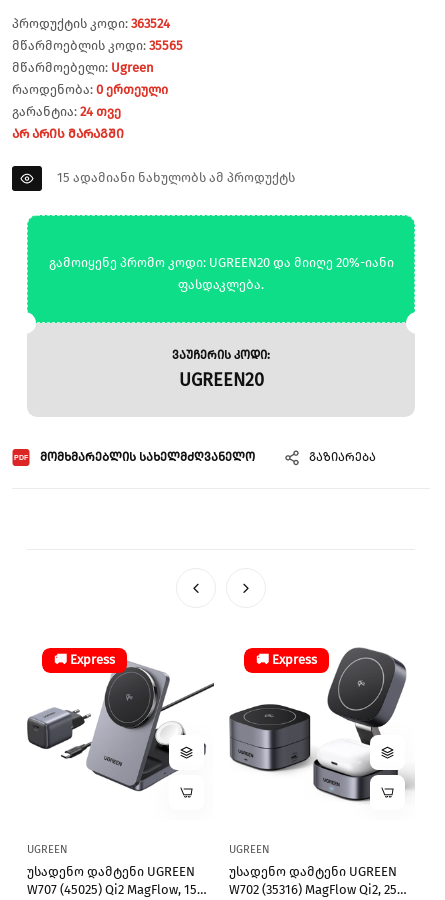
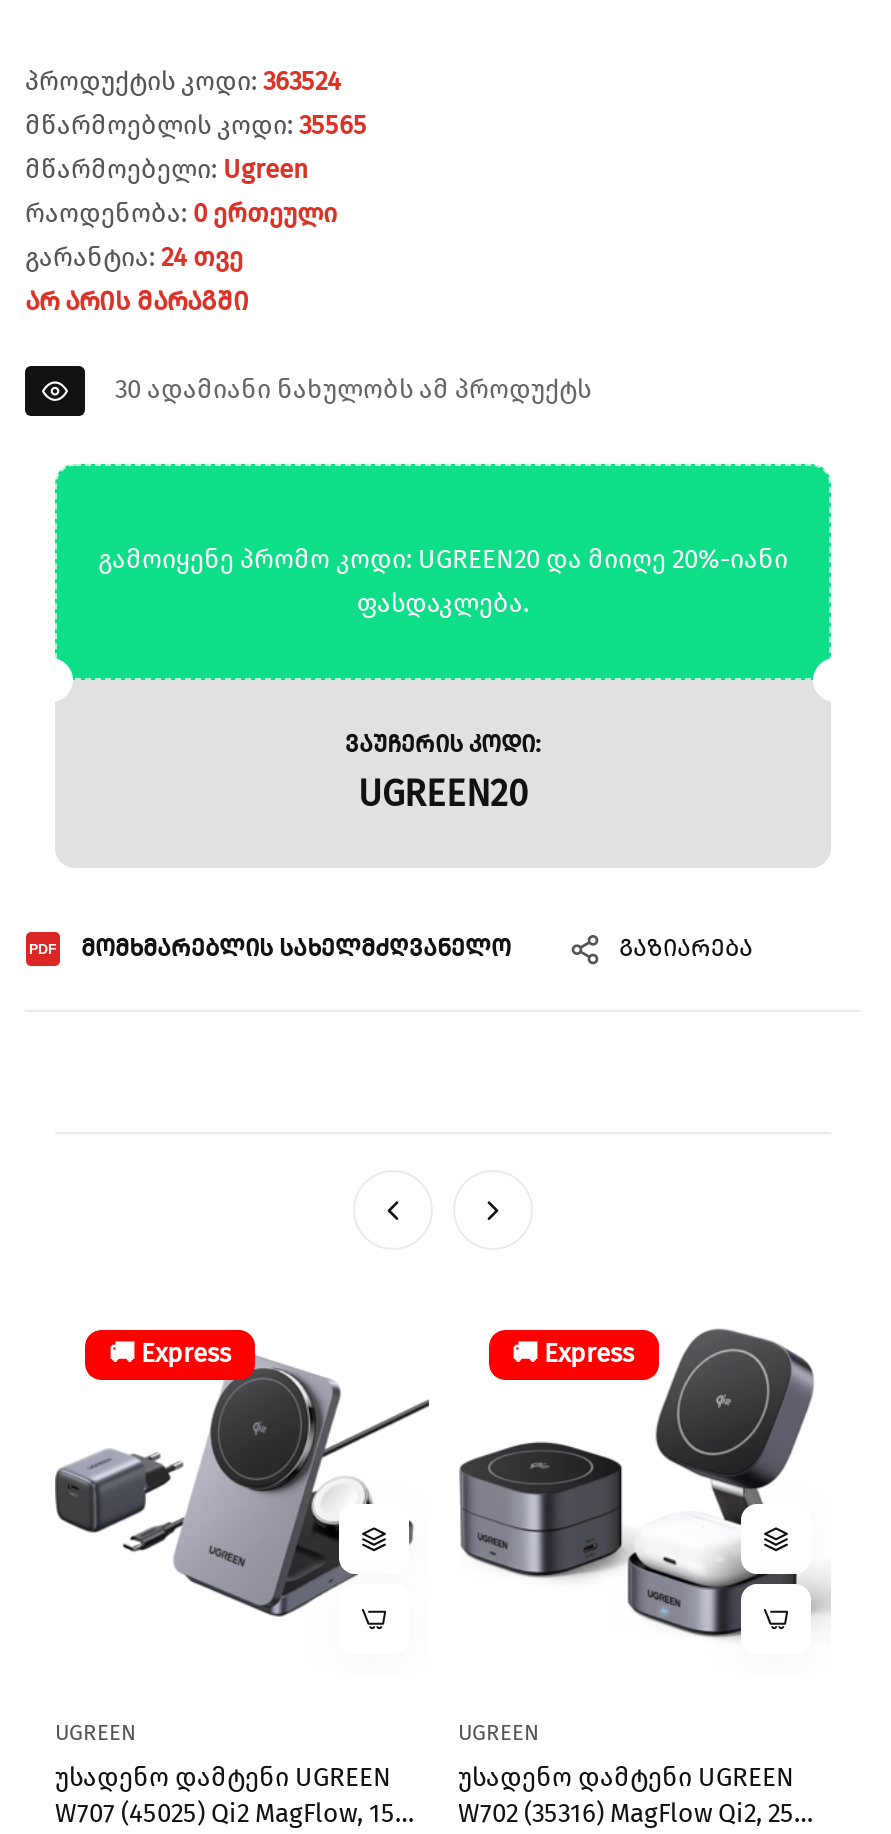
[57,172,295,185] 15 ადამიანი ნახულობს ამ პროდუქტს -> [115,378,591,404] 30 ადამიანი ნახულობს ამ პროდუქტს

